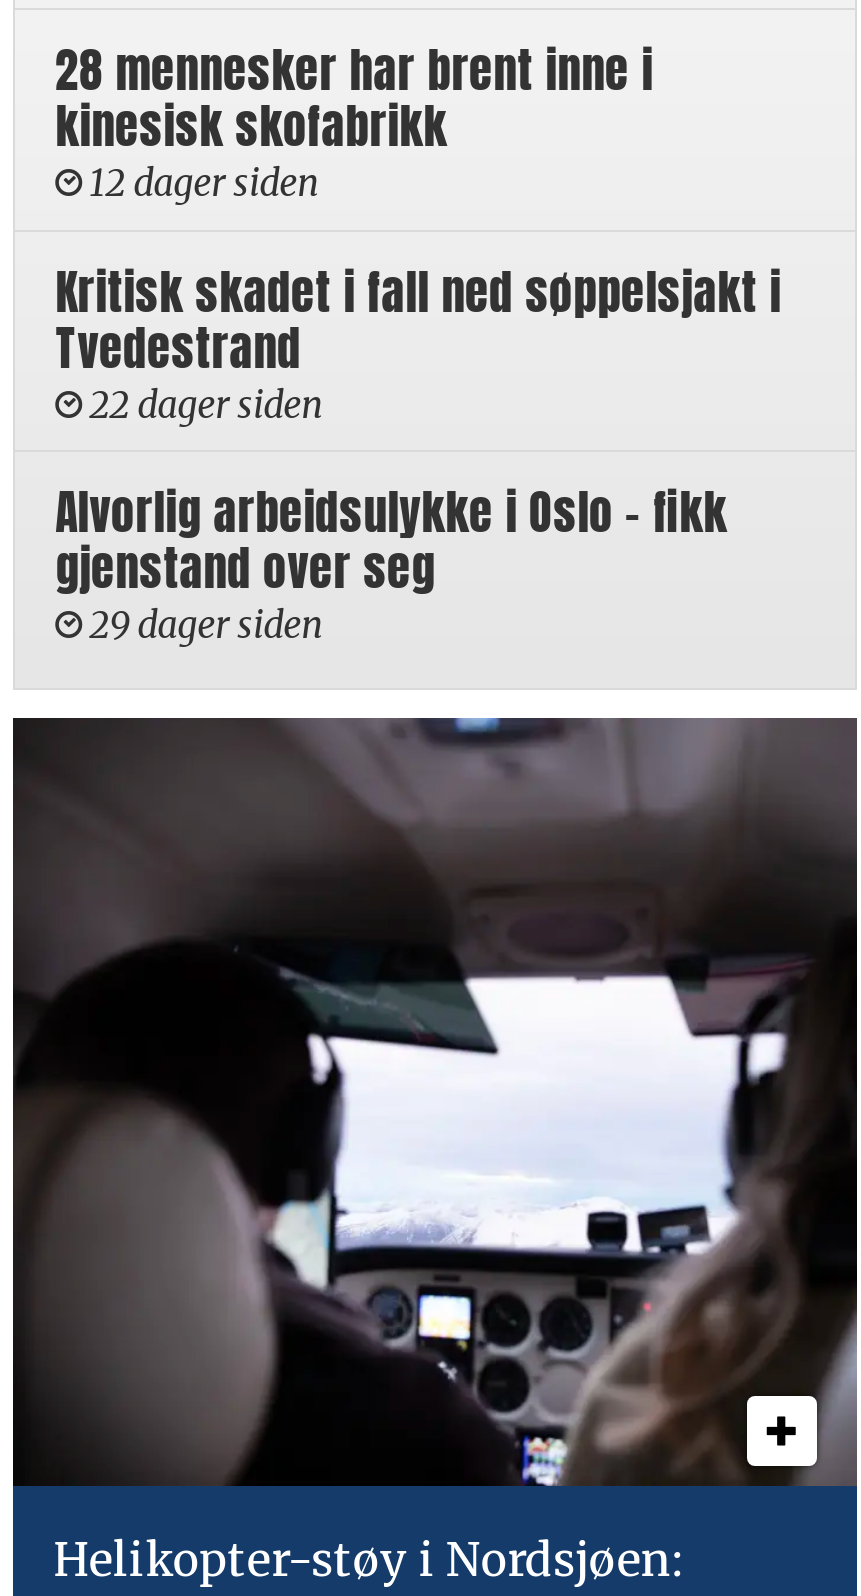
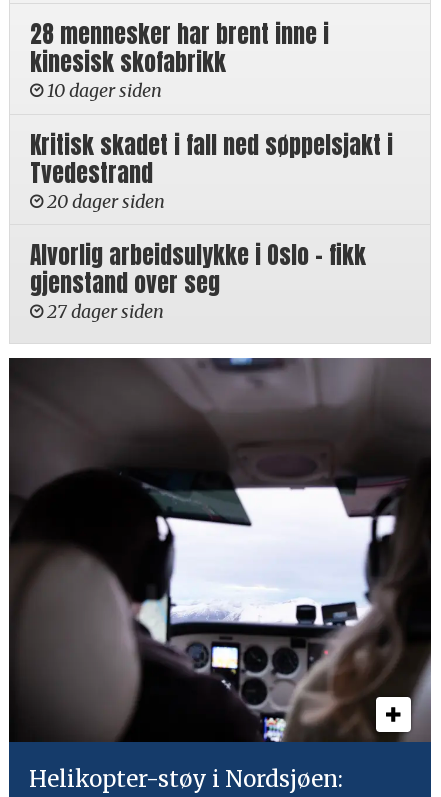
[89,159,319,205] 12 dager siden -> [47,79,162,102] 10 dager siden
[89,381,323,427] 22 dager siden -> [47,189,165,212] 20 dager siden
[89,603,323,649] 29 dager siden -> [47,300,164,323] 27 dager siden

